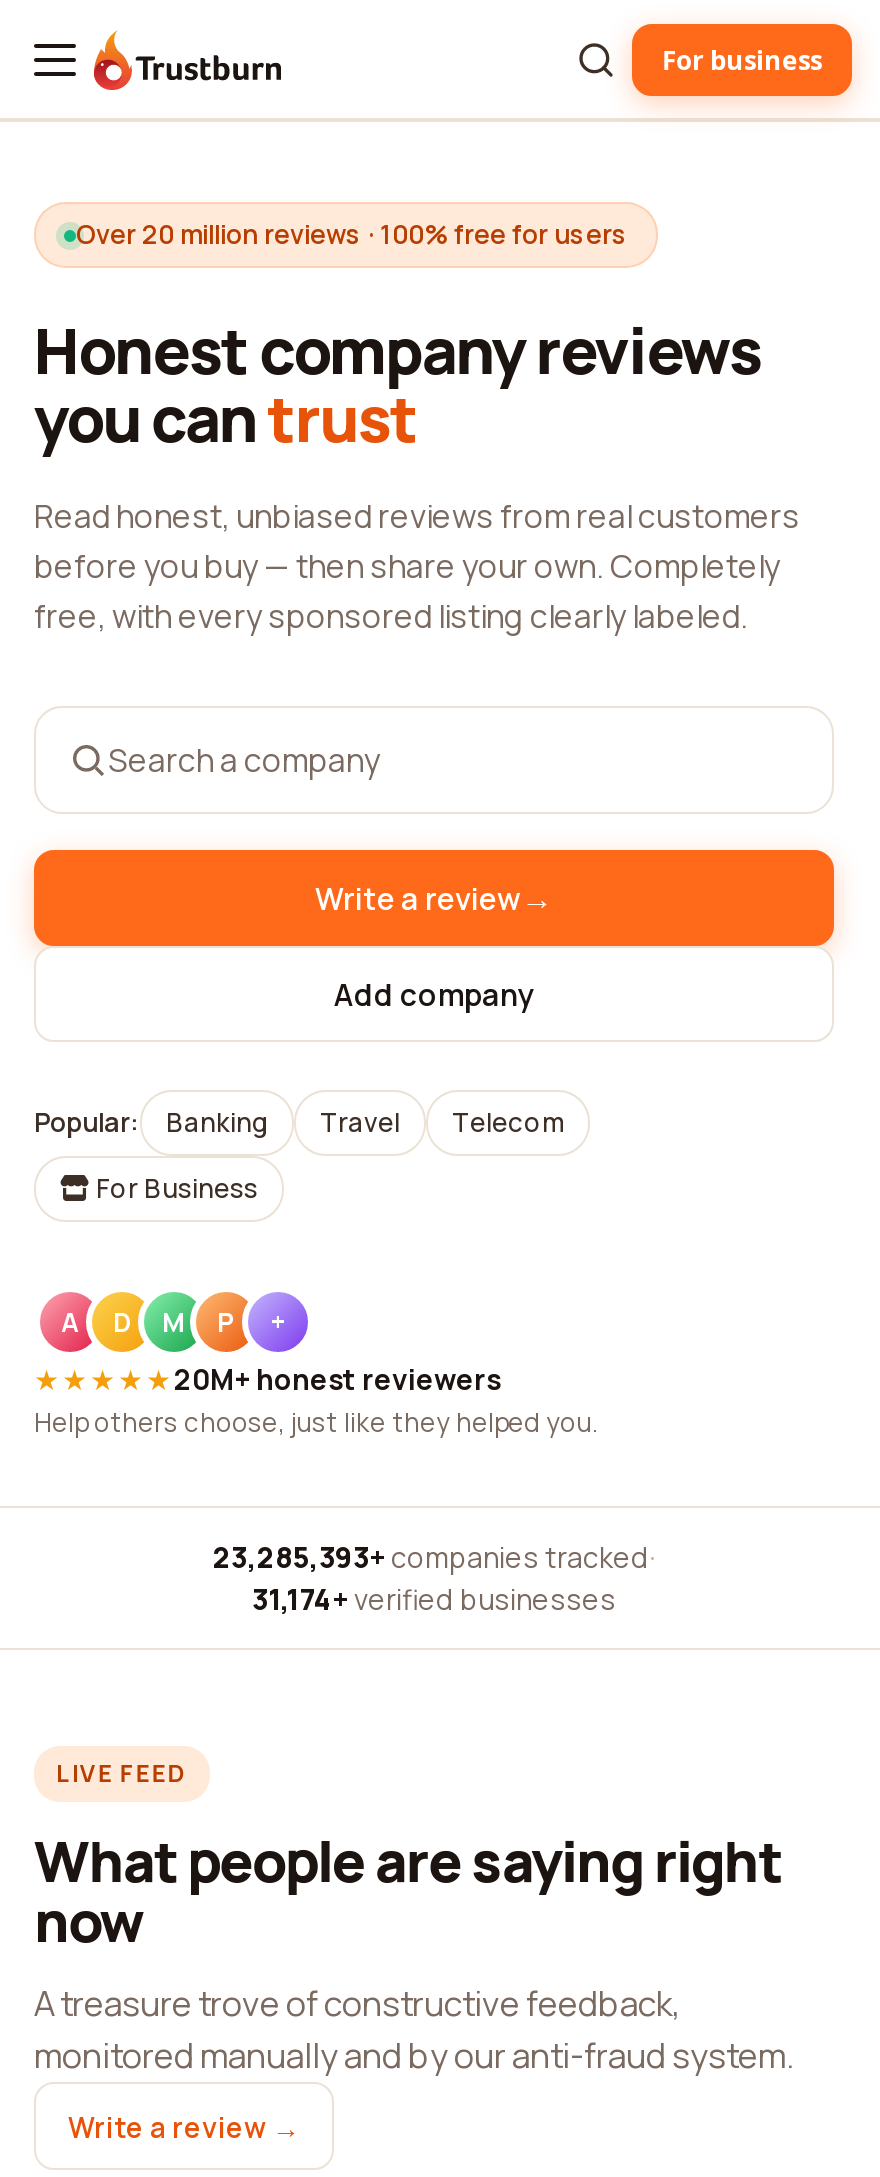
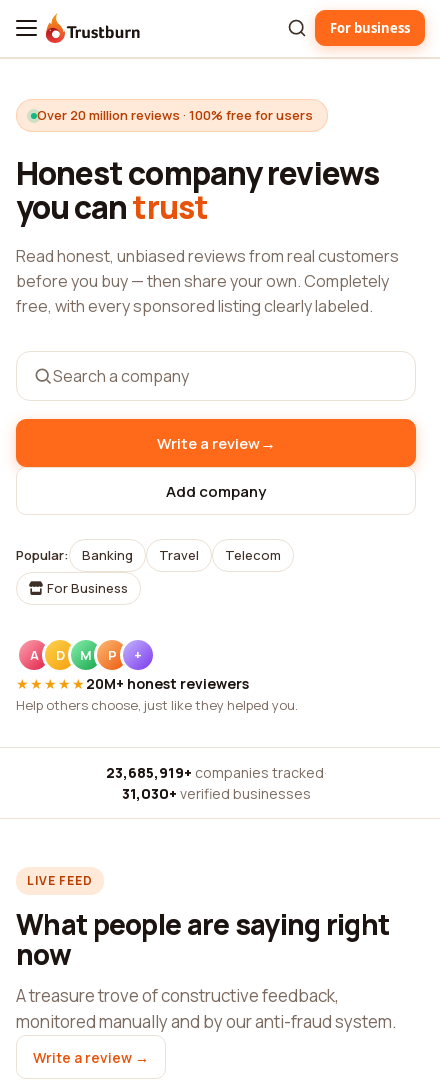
[213,1538,655,1576] 23,285,393+ companies tracked · -> [105,763,326,782] 23,685,919+ companies tracked ·
[252,1580,616,1618] 31,174+ verified businesses -> [121,784,310,803] 31,030+ verified businesses

